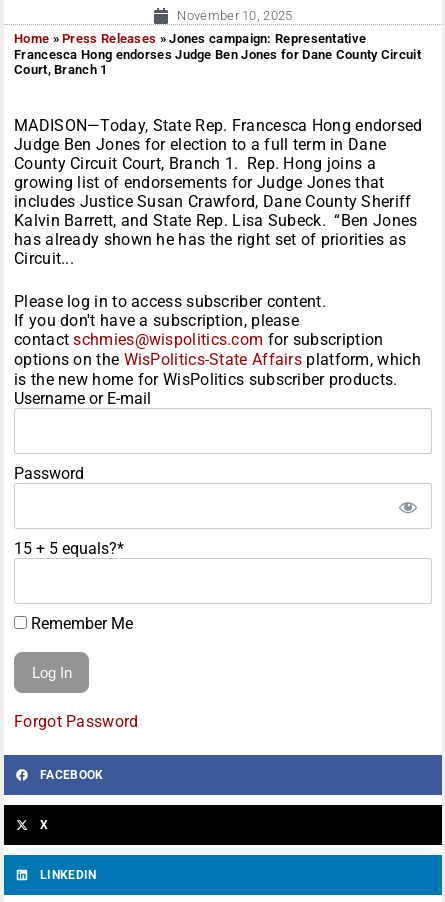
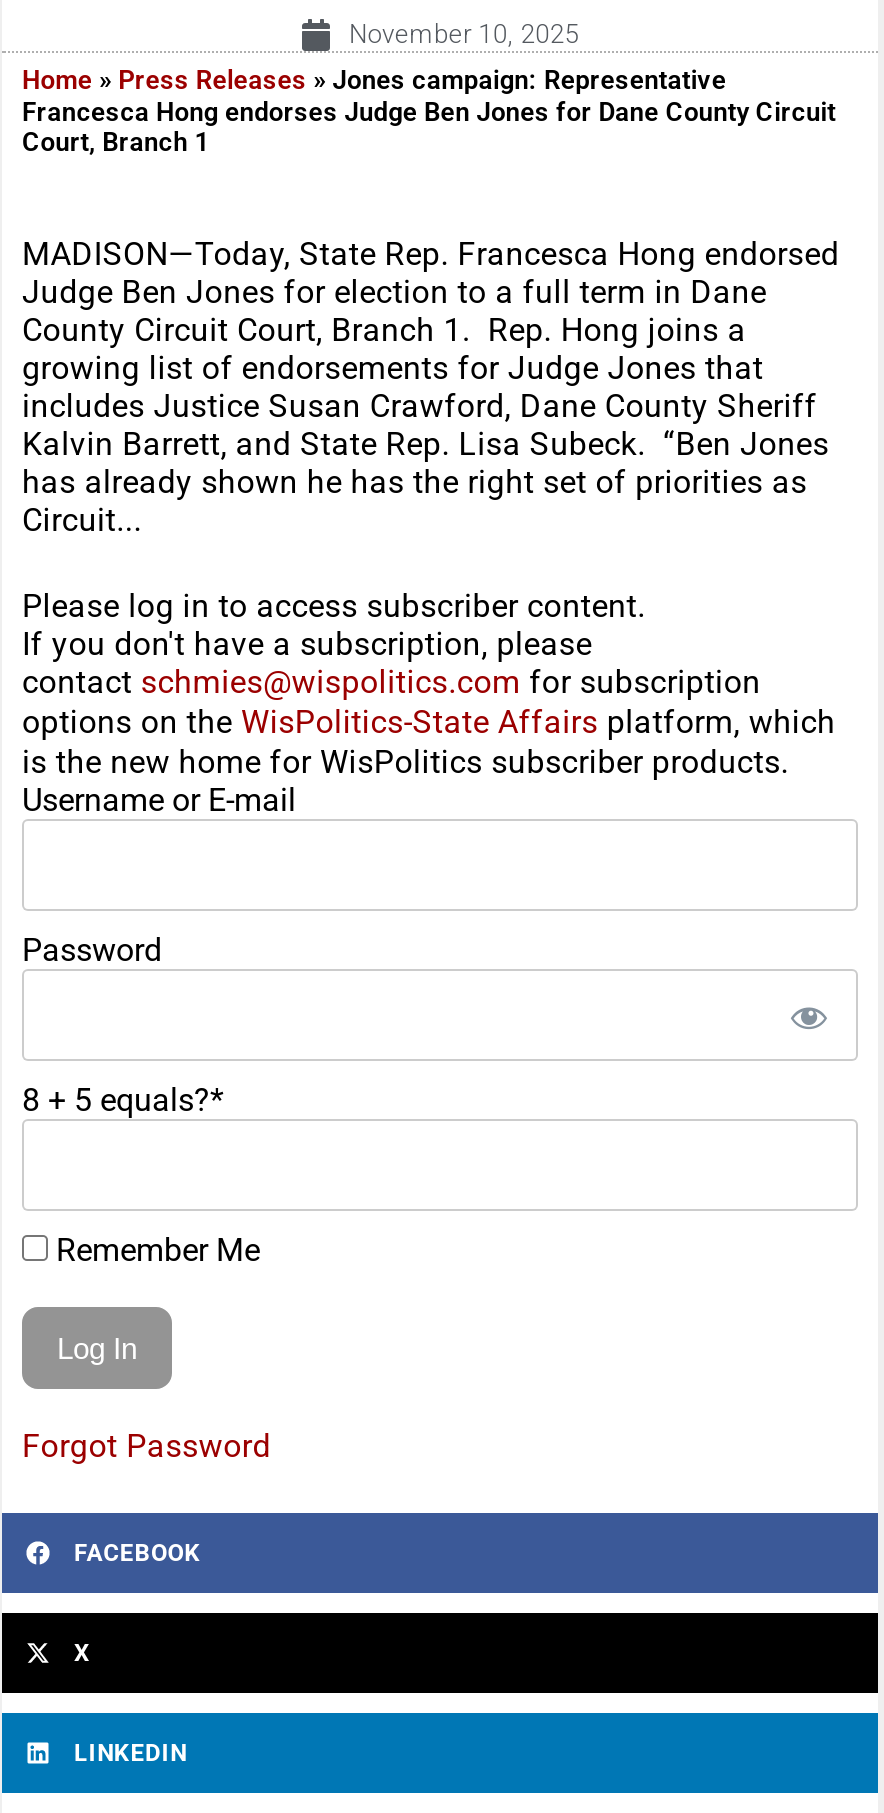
[14,539,124,558] 15 + 5 equals?* -> [22,1081,224,1119] 8 + 5 equals?*

